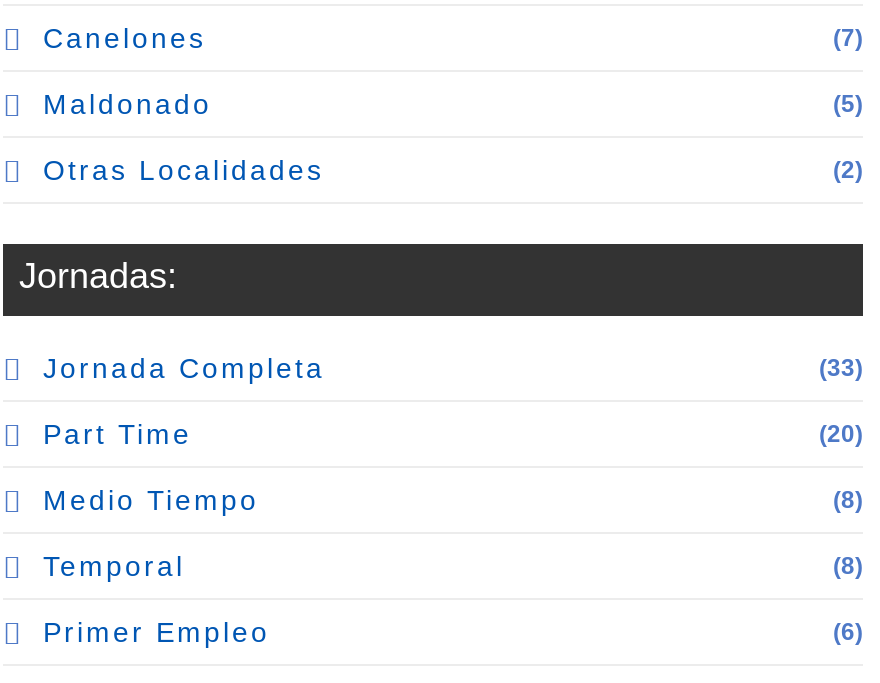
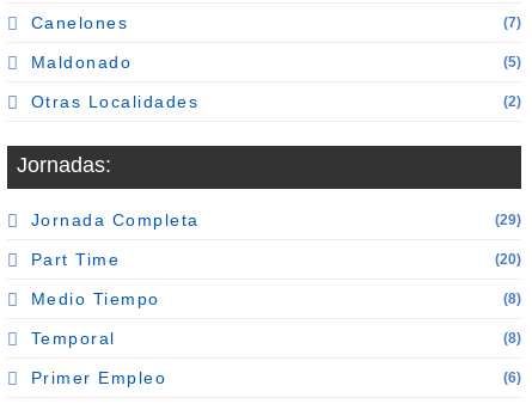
[819,354,863,382] (33) -> [495,212,521,228] (29)

